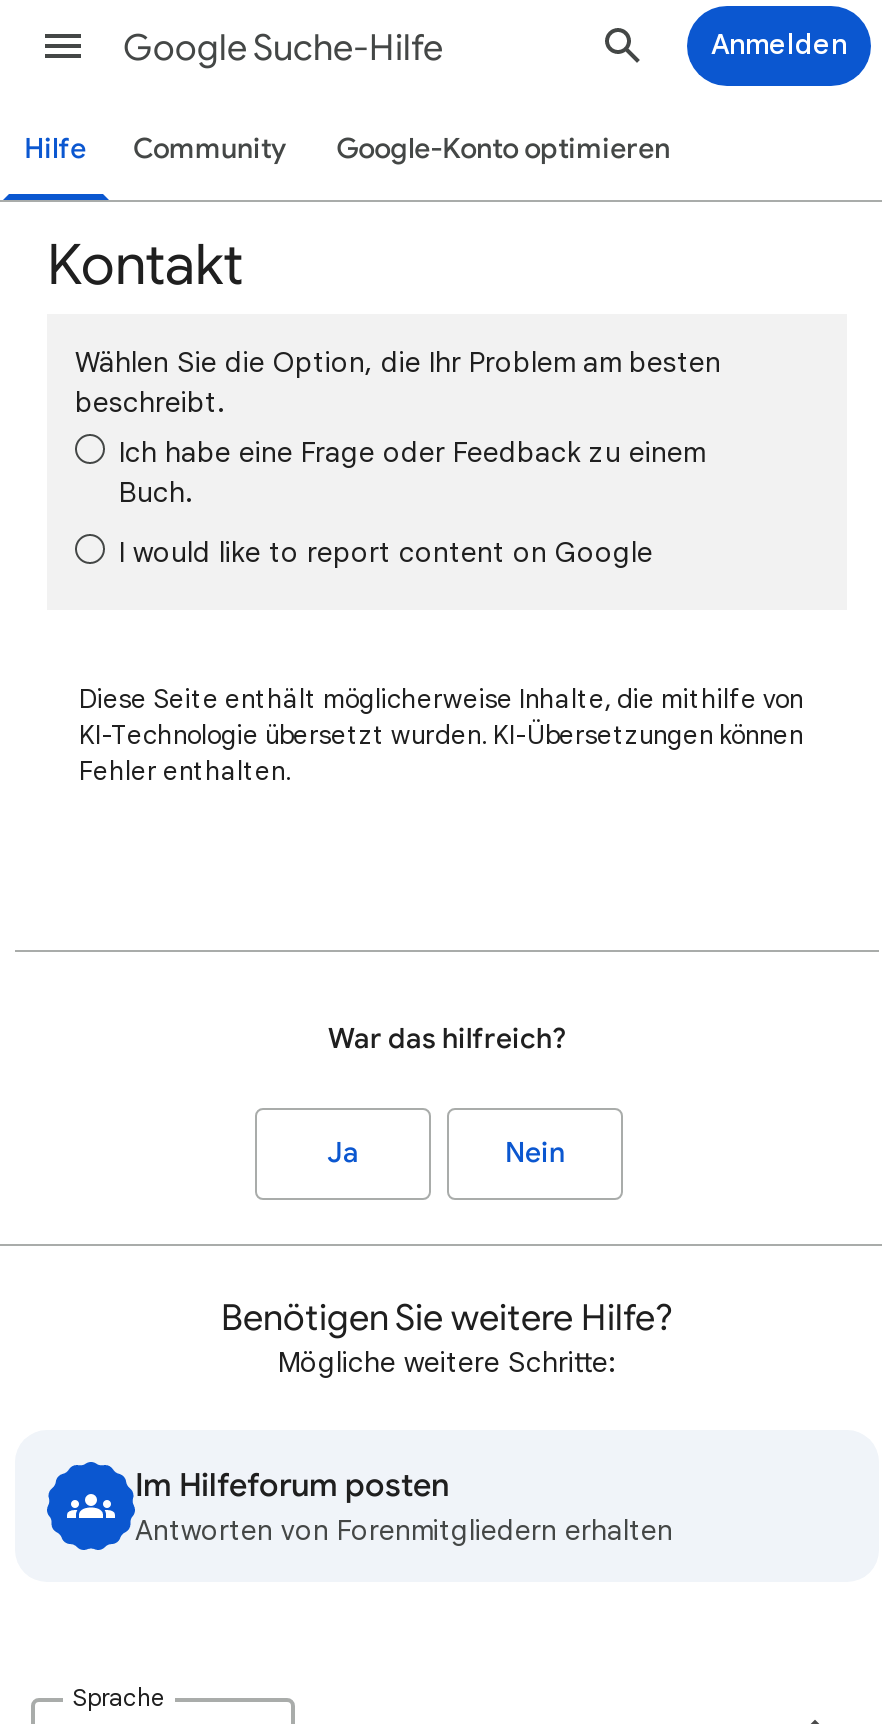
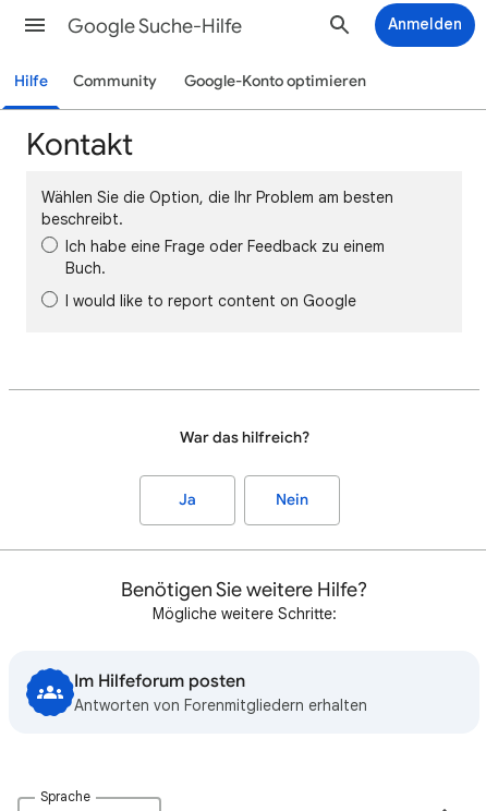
[79,682,803,788] Diese Seite enthält möglicherweise Inhalte, die mithilfe von | KI-Technologie übersetzt wurden. KI-Übersetzungen können | Fehler enthalten. -> none

